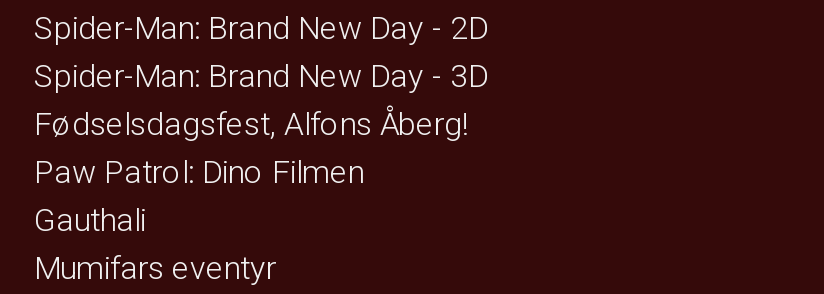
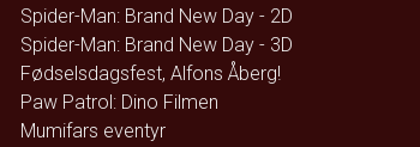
[34,200,146,238] Gauthali -> none

